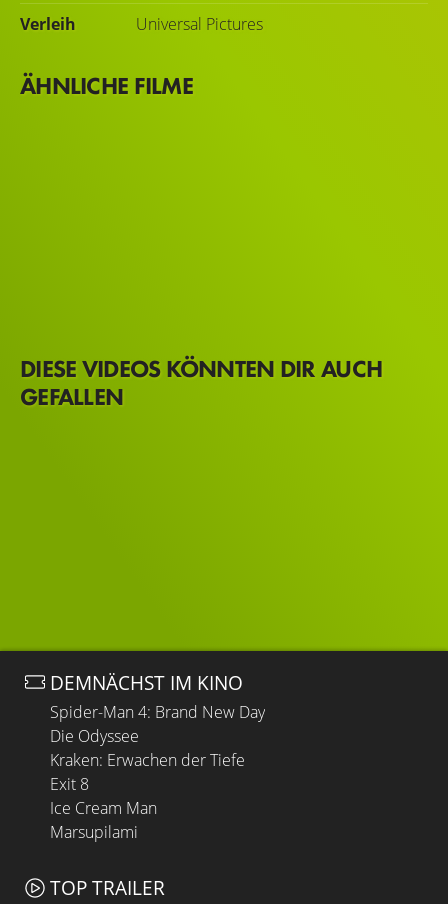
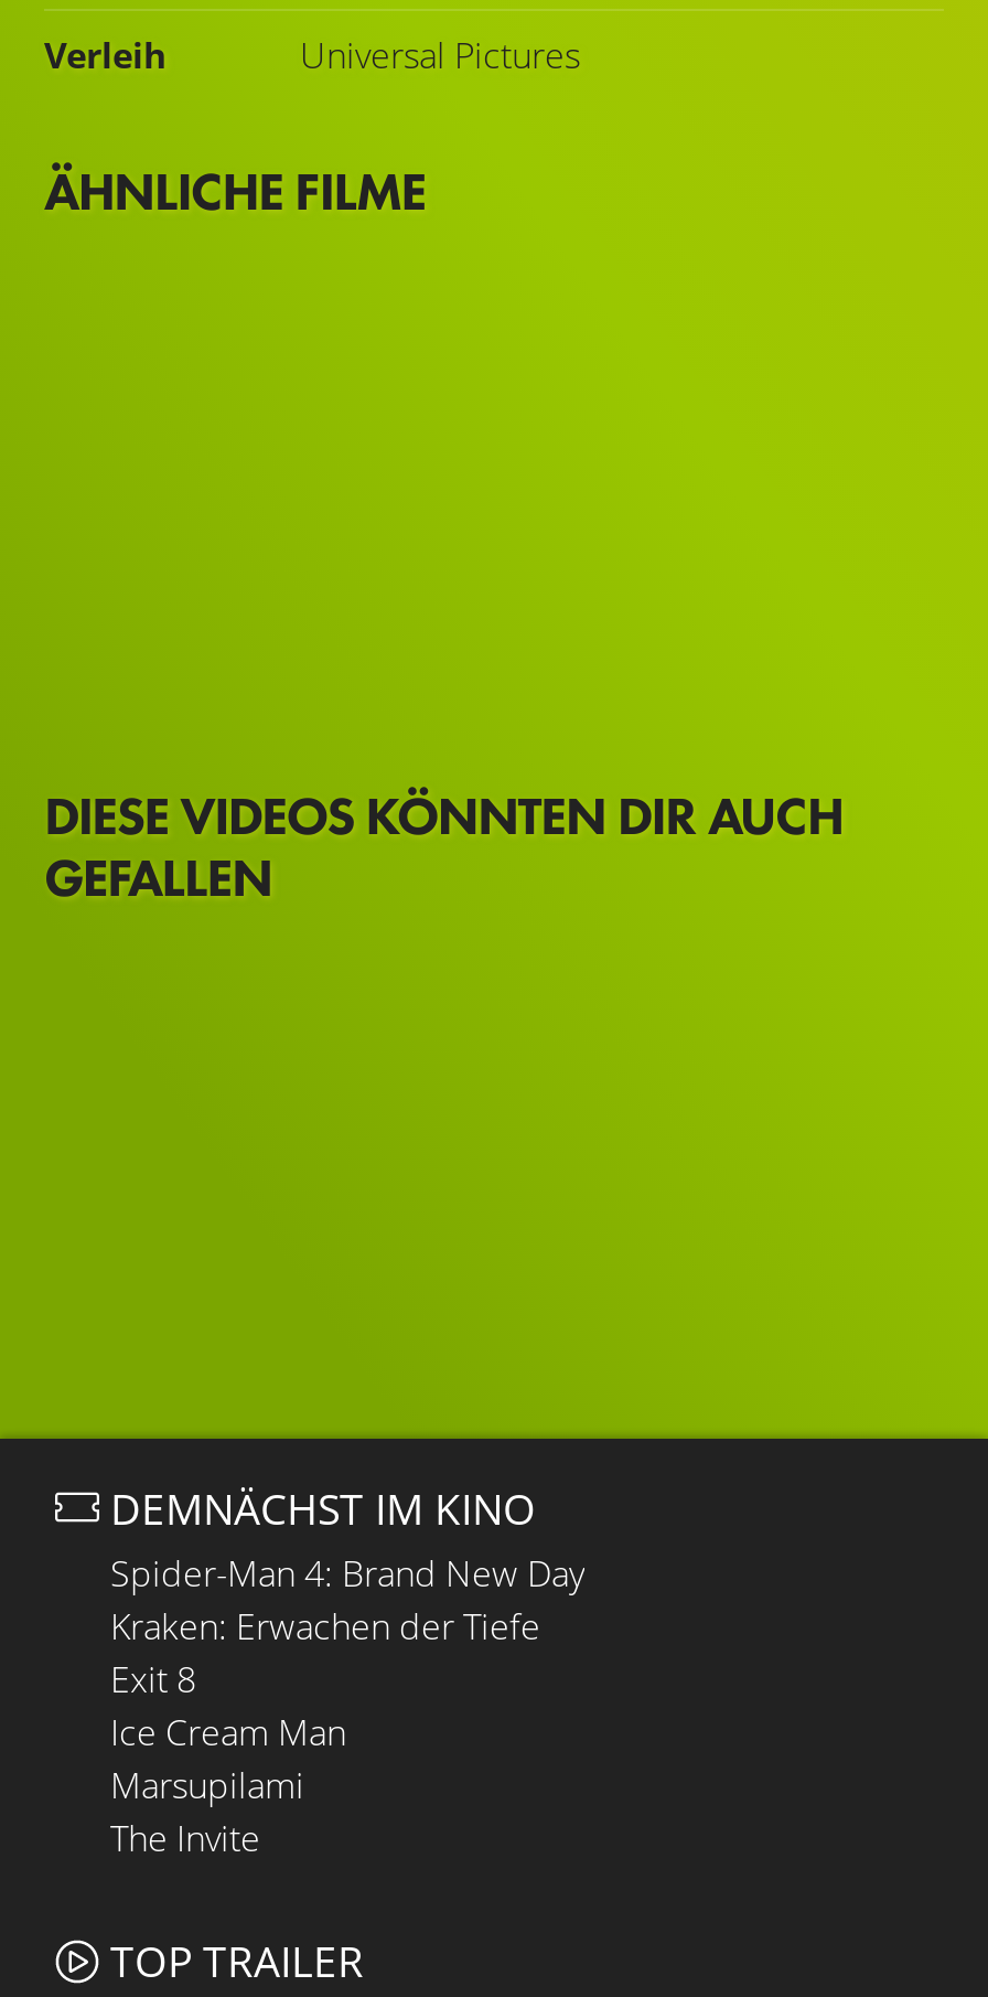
[50,725,139,747] Die Odyssee -> none
moved [50,749,245,843] -> [110,1603,540,1810]: Kraken: Erwachen der Tiefe | Exit 8 | Ice Cream Man | Marsupilami
none -> [110,1815,260,1863] The Invite

